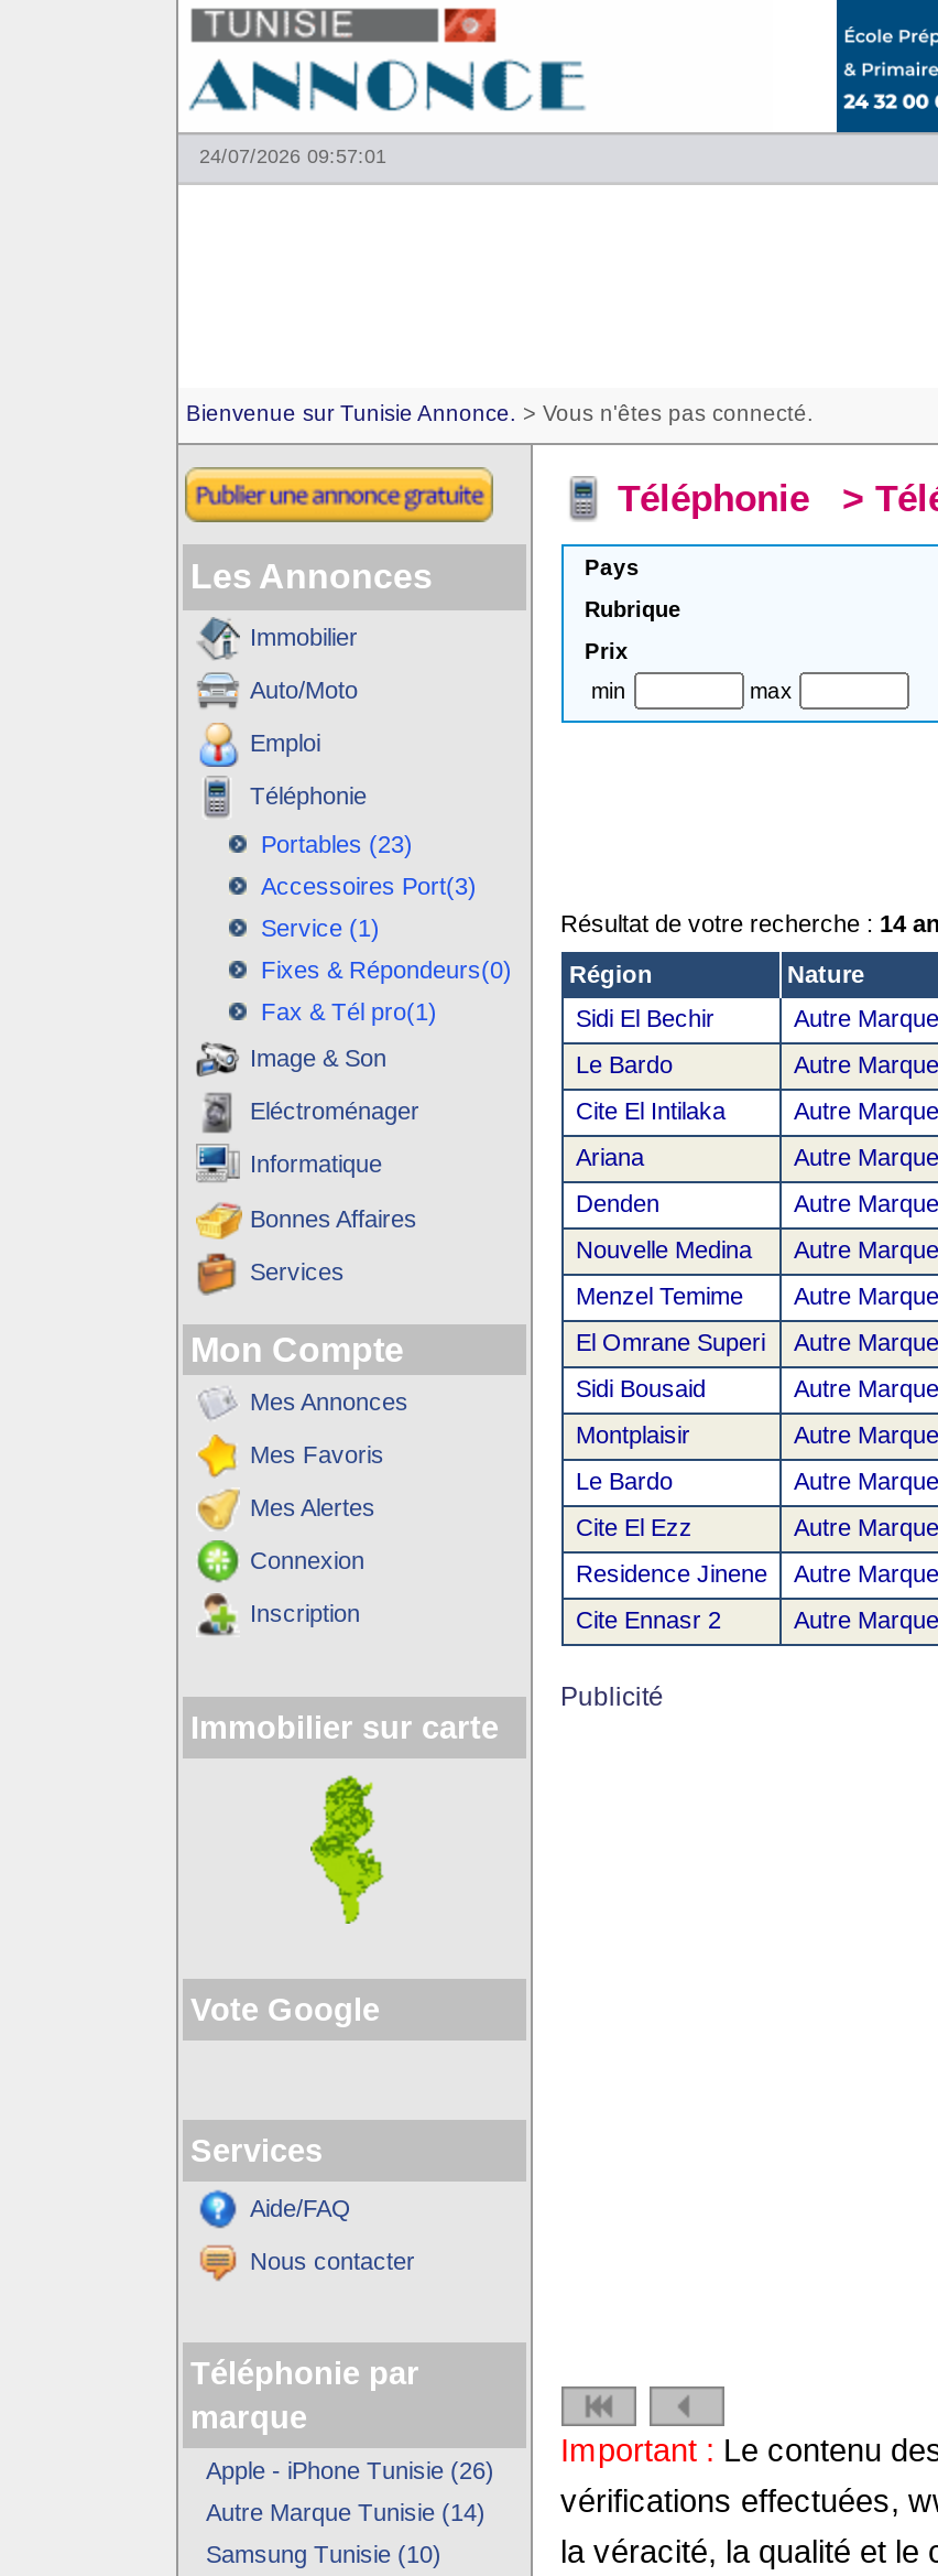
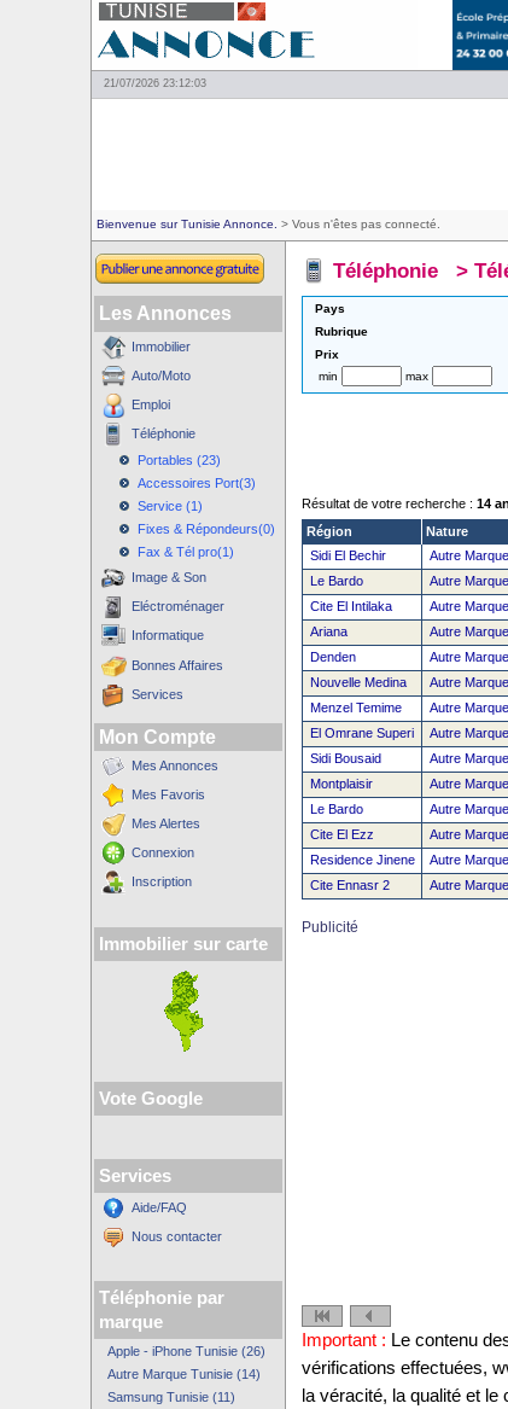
[199,145,386,167] 24/07/2026 09:57:01 -> [103,77,206,89] 21/07/2026 23:12:03
[206,2541,441,2567] Samsung Tunisie (10) -> [107,1390,235,1404] Samsung Tunisie (11)

